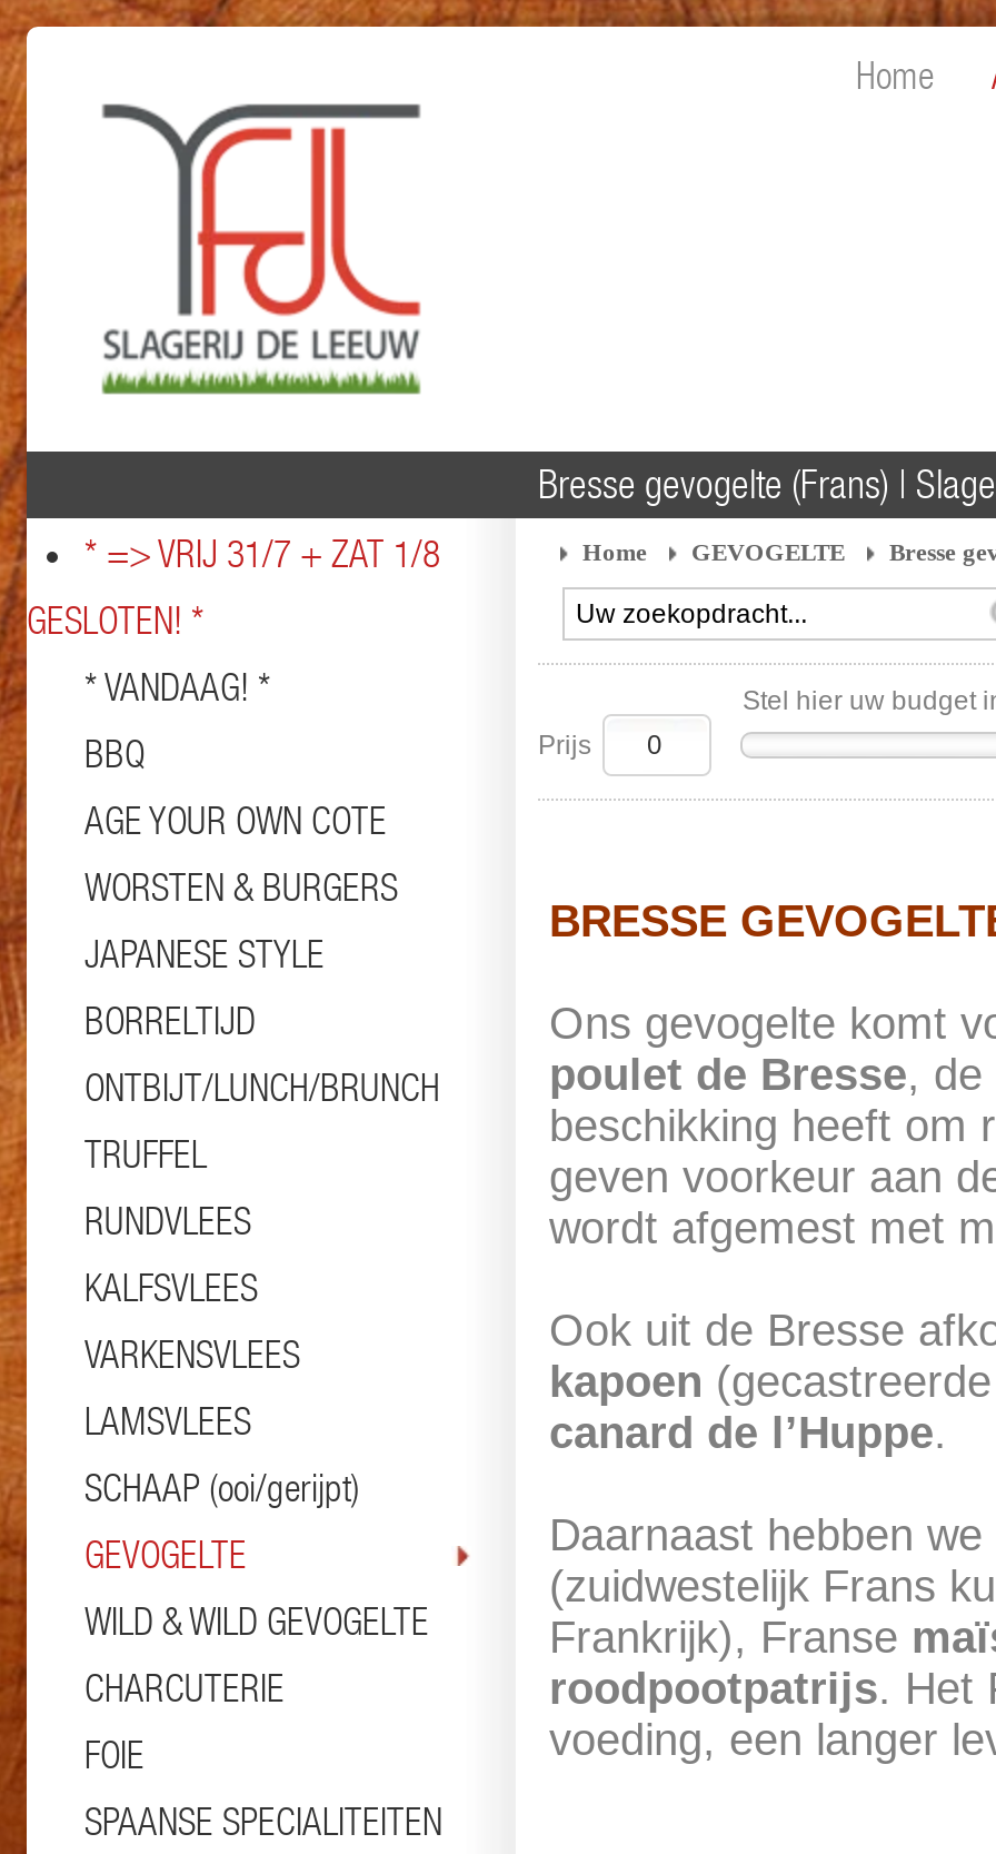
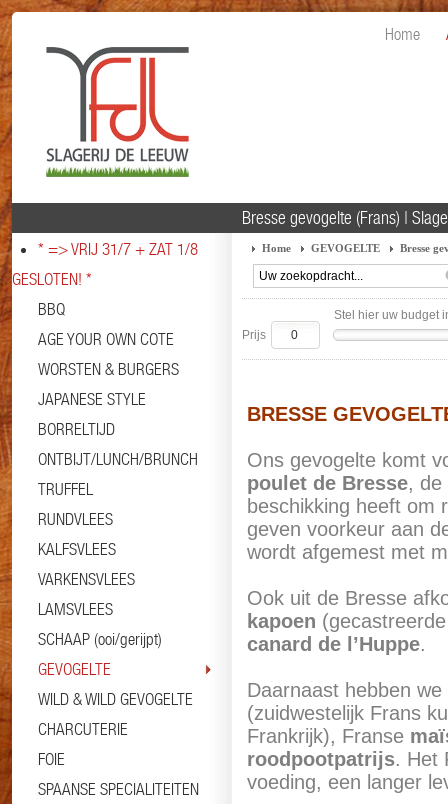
[84,665,271,710] * VANDAAG! * -> none

